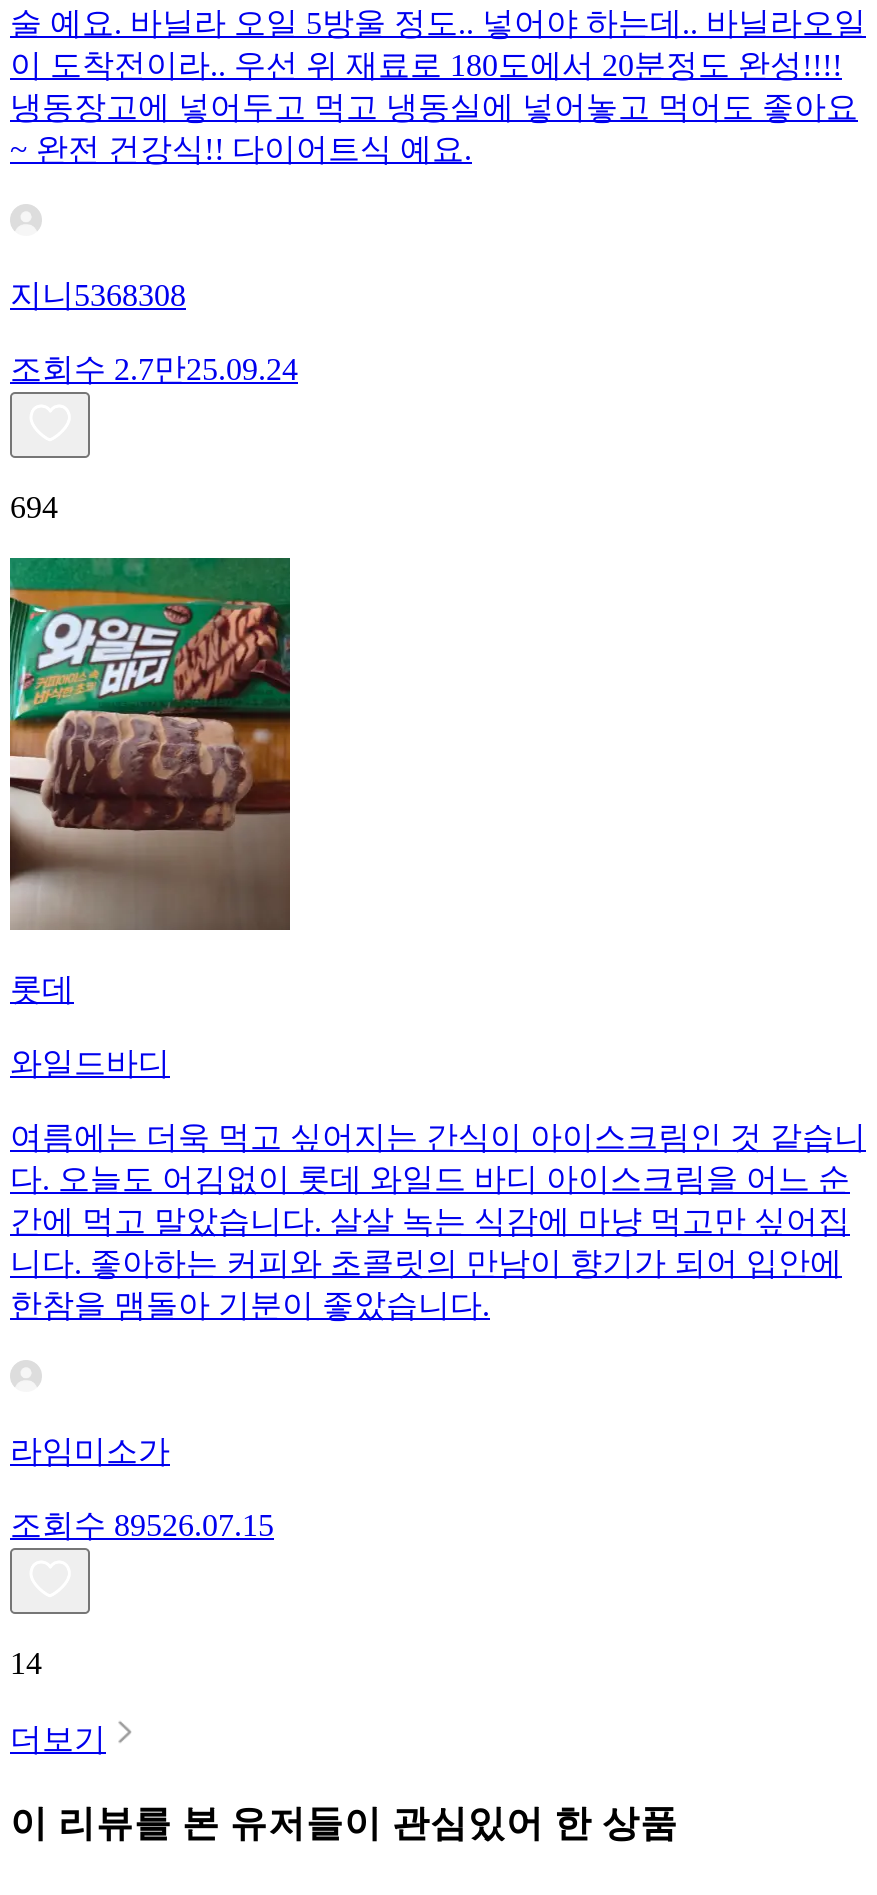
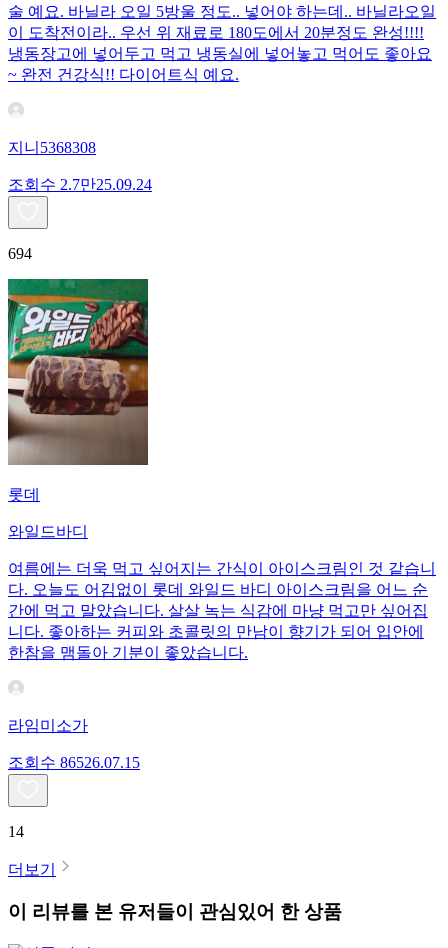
[10,1507,274,1541] 조회수 89526.07.15 -> [8,754,140,771] 조회수 86526.07.15

